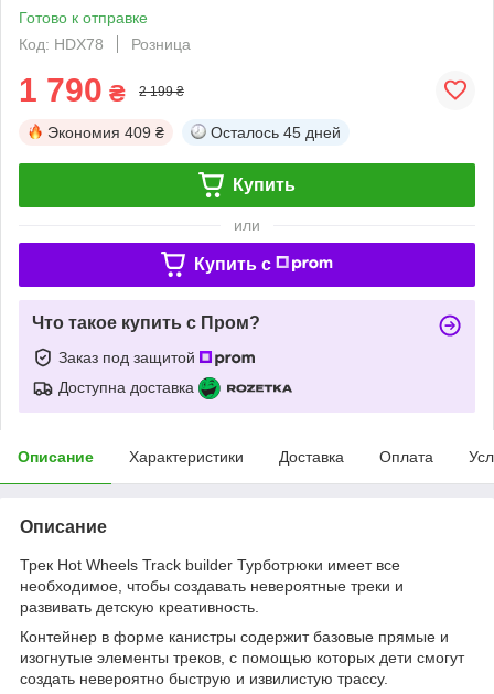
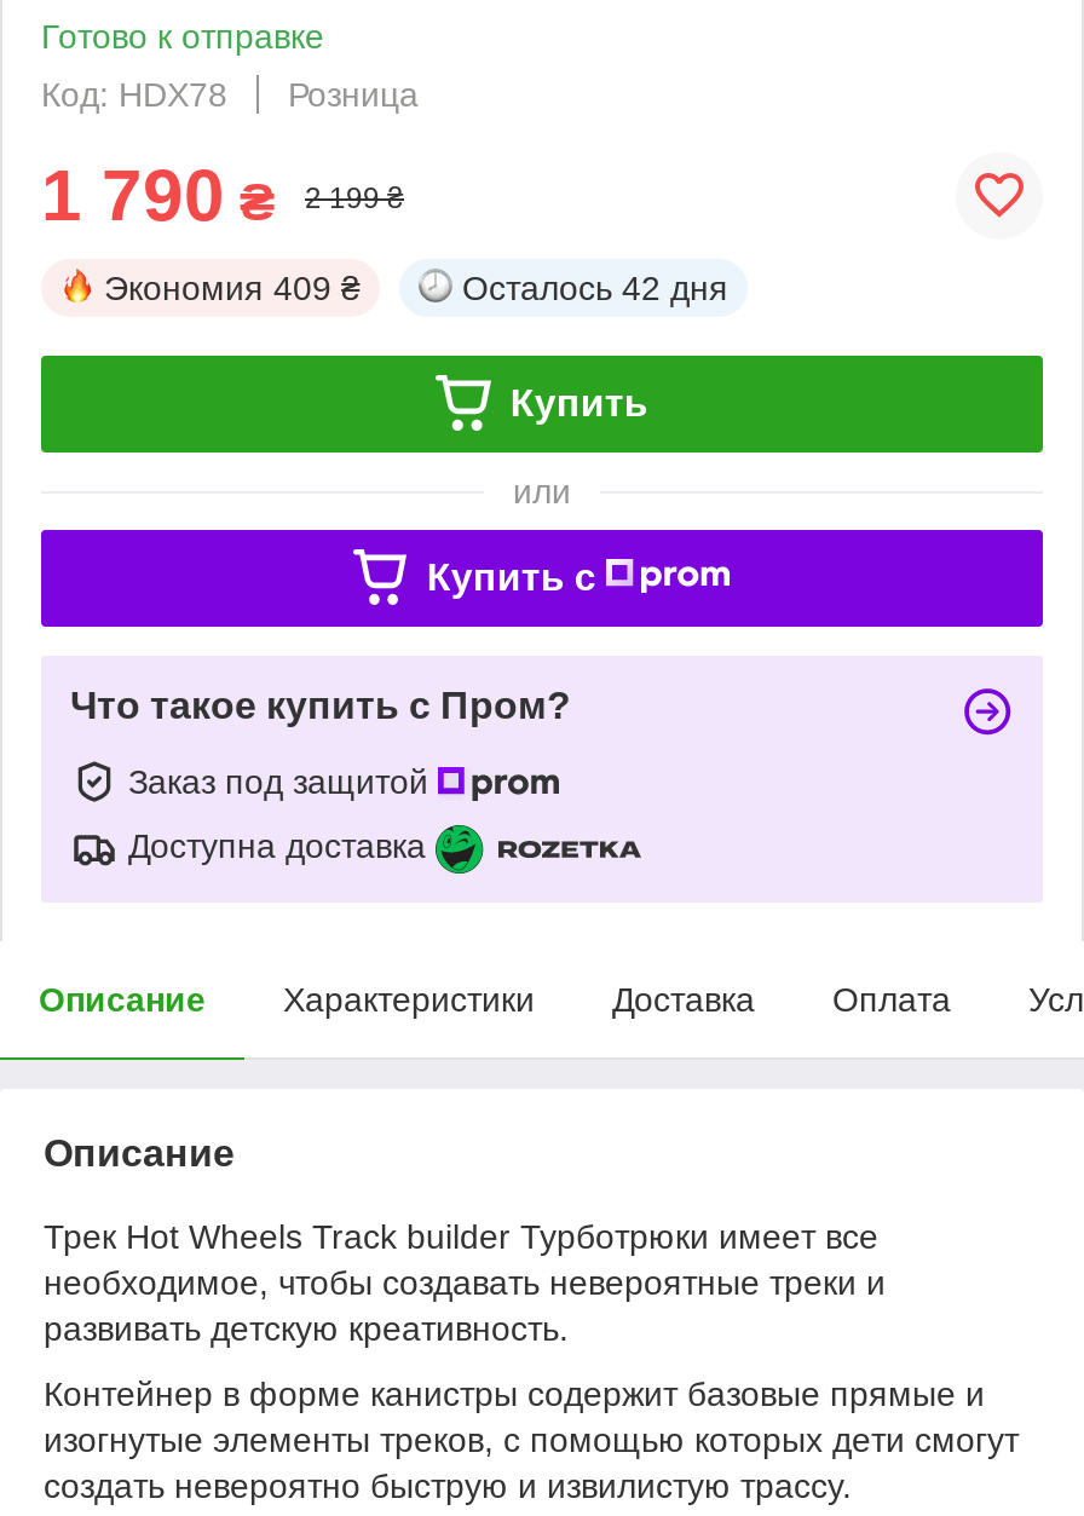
[211,123,341,141] Осталось 45 дней -> [462,268,728,307] Осталось 42 дня

